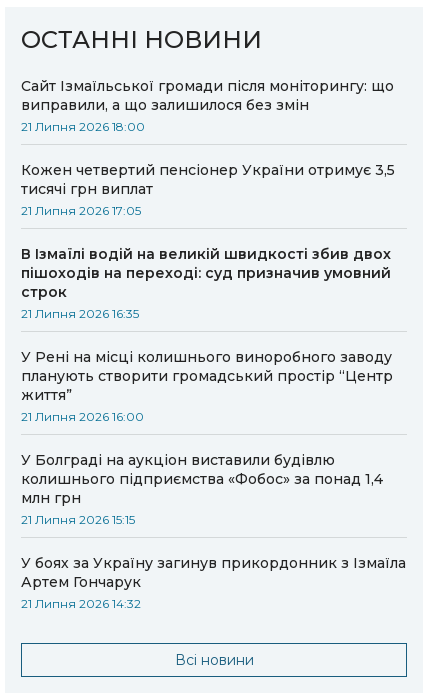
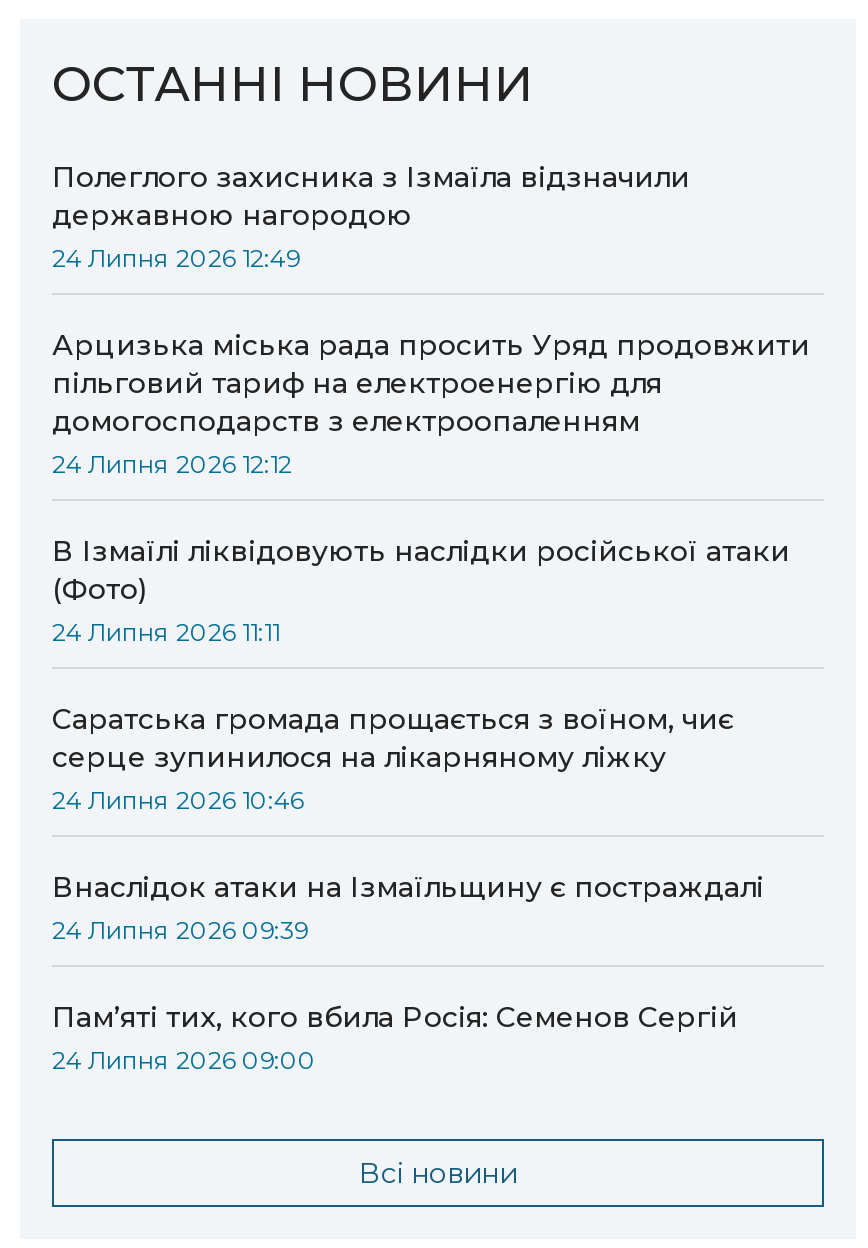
[21,77,394,134] Сайт Ізмаїльської громади після моніторингу: що | виправили, а що залишилося без змін | 21 Липня 2026 18:00 -> [52,159,690,273] Полеглого захисника з Ізмаїла відзначили | державною нагородою | 24 Липня 2026 12:49
[21,161,395,218] Кожен четвертий пенсіонер України отримує 3,5 | тисячі грн виплат | 21 Липня 2026 17:05 -> [52,327,810,479] Арцизька міська рада просить Уряд продовжити | пільговий тариф на електроенергію для | домогосподарств з електроопаленням | 24 Липня 2026 12:12
[21,245,391,321] В Ізмаїлі водій на великій швидкості збив двох | пішоходів на переході: суд призначив умовний | строк | 21 Липня 2026 16:35 -> [52,533,790,647] В Ізмаїлі ліквідовують наслідки російської атаки | (Фото) | 24 Липня 2026 11:11
[21,348,393,424] У Рені на місці колишнього виноробного заводу | планують створити громадський простір “Центр | життя” | 21 Липня 2026 16:00 -> [52,701,734,815] Саратська громада прощається з воїном, чиє | серце зупинилося на лікарняному ліжку | 24 Липня 2026 10:46
[21,451,383,527] У Болграді на аукціон виставили будівлю | колишнього підприємства «Фобос» за понад 1,4 | млн грн | 21 Липня 2026 15:15 -> [52,869,764,945] Внаслідок атаки на Ізмаїльщину є постраждалі | 24 Липня 2026 09:39
[21,554,406,611] У боях за Україну загинув прикордонник з Ізмаїла | Артем Гончарук | 21 Липня 2026 14:32 -> [52,999,738,1075] Памʼяті тих, кого вбила Росія: Семенов Сергій | 24 Липня 2026 09:00

